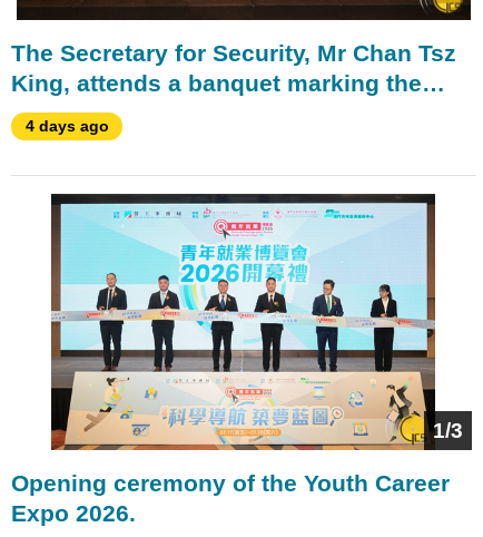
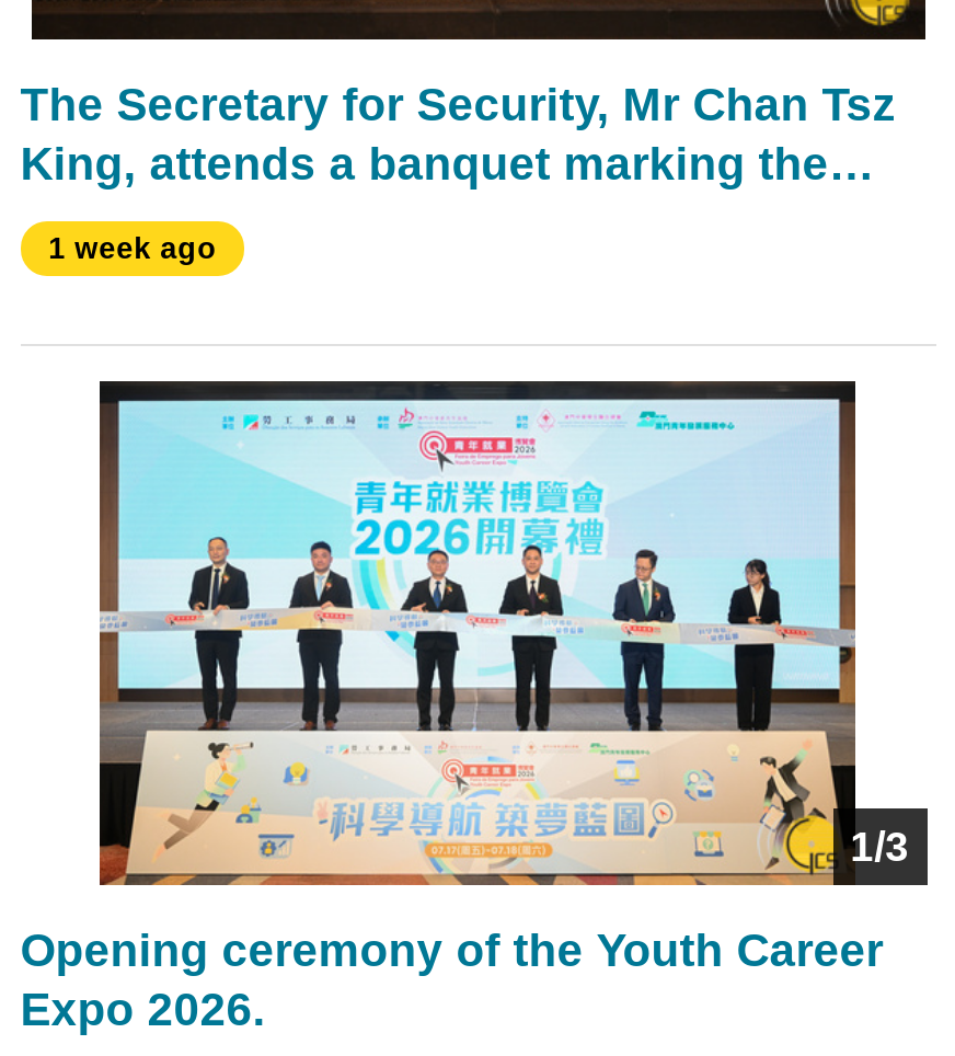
[25,118,109,135] 4 days ago -> [48,232,217,265] 1 week ago

